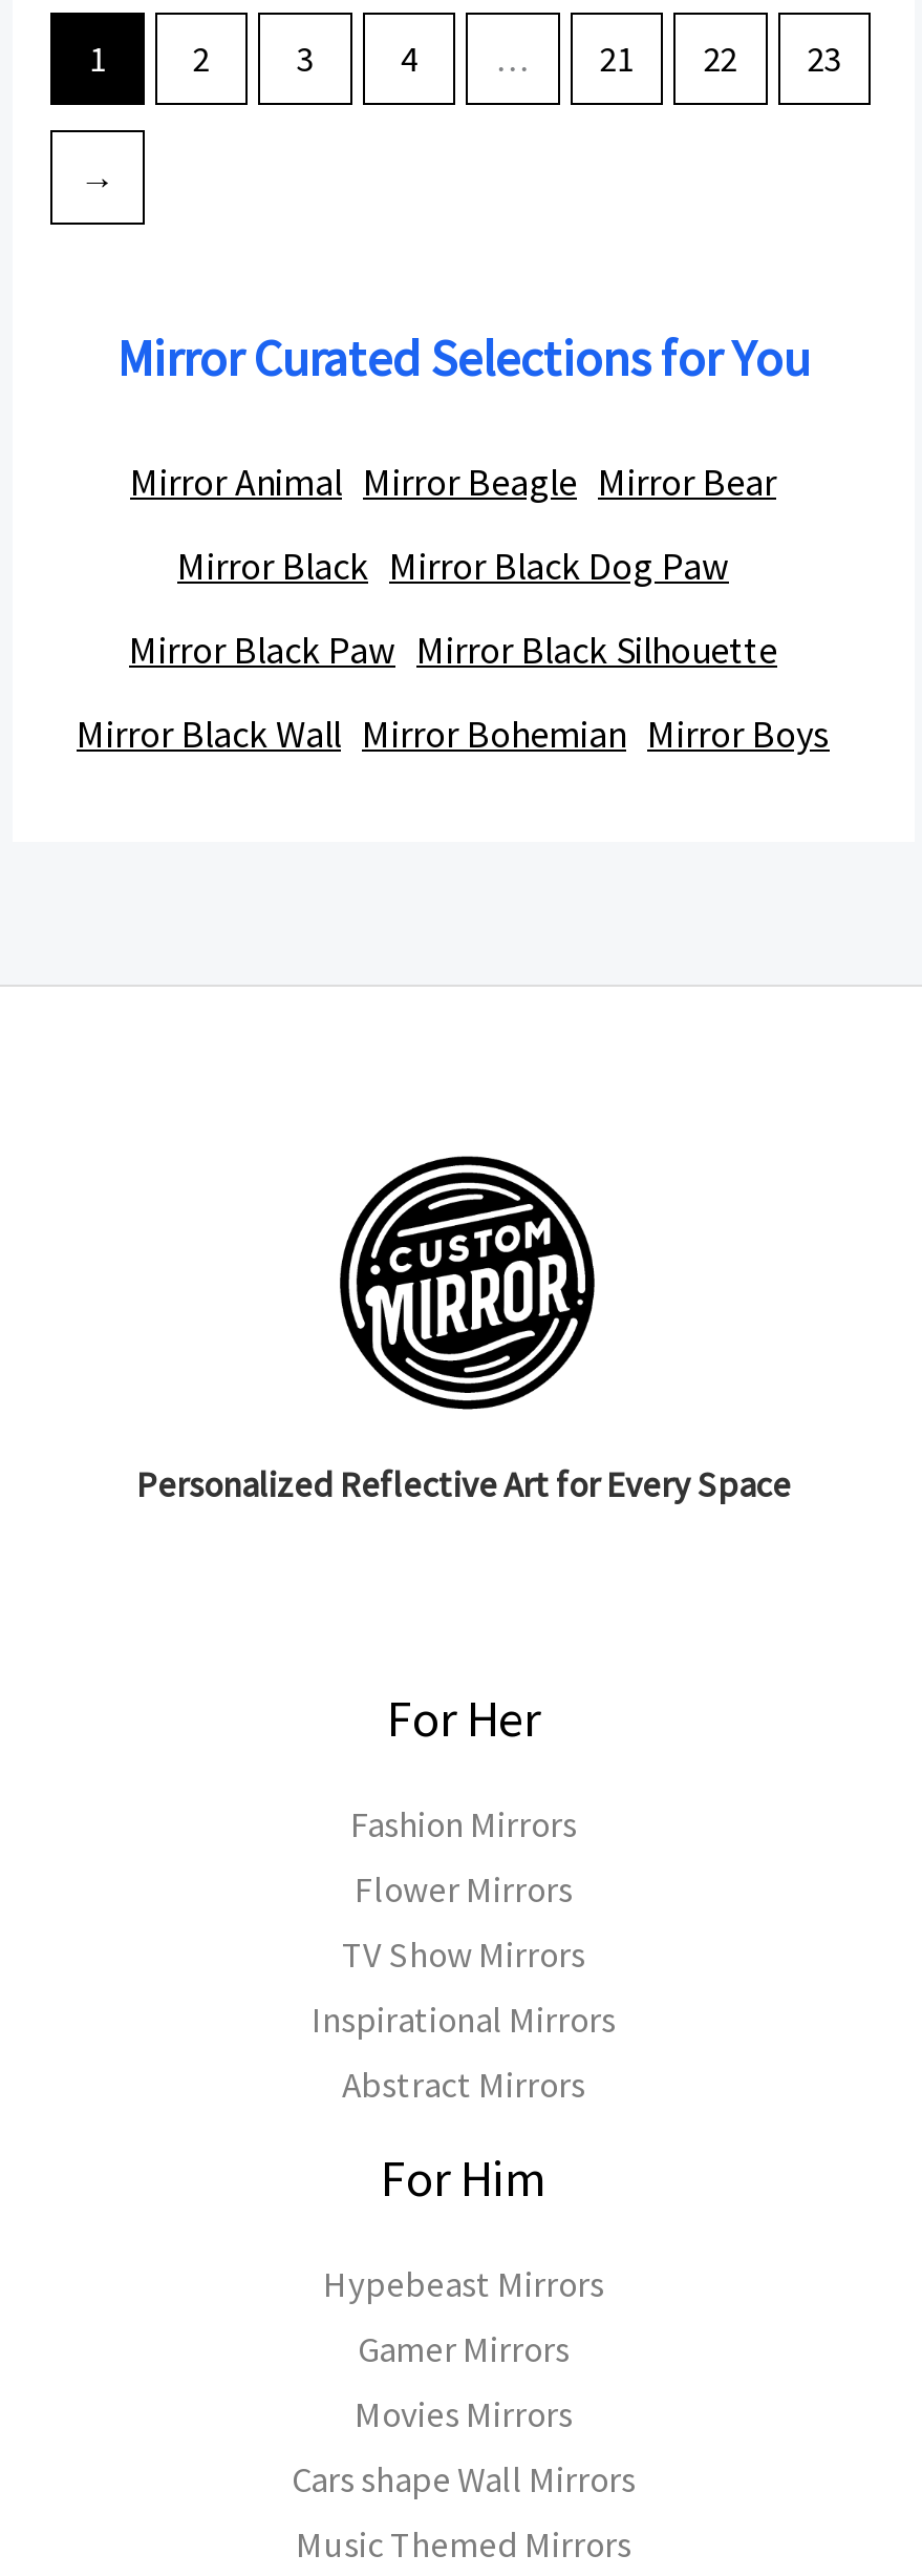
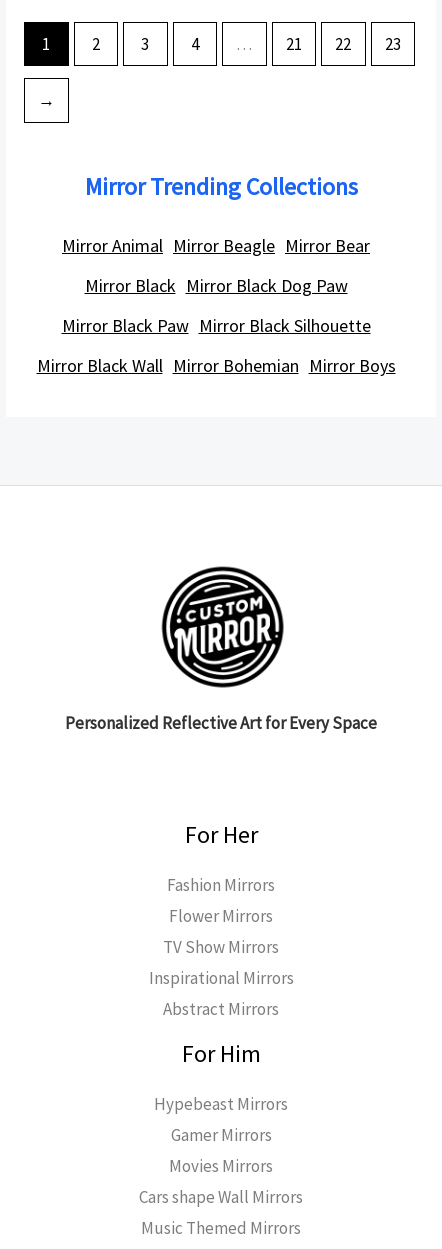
[117,325,810,390] Mirror Curated Selections for You -> [84,171,357,202] Mirror Trending Collections

